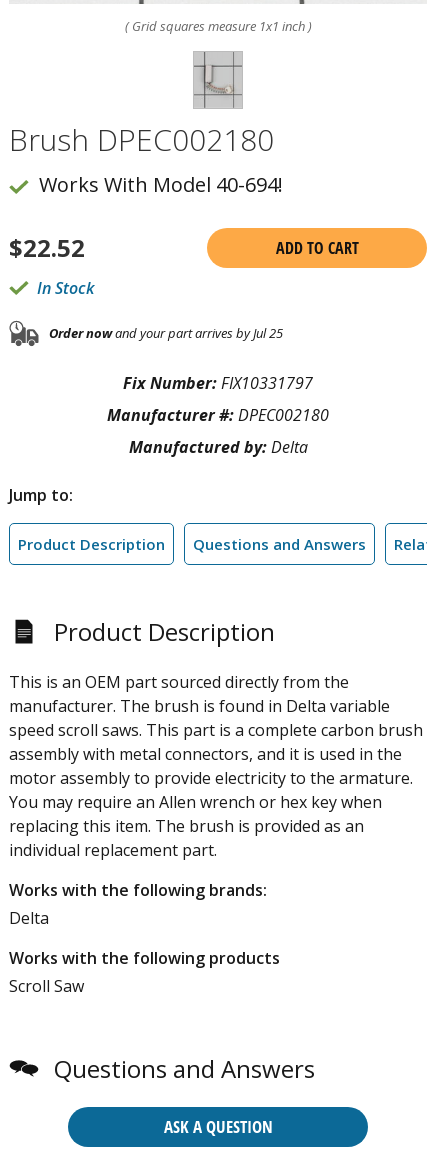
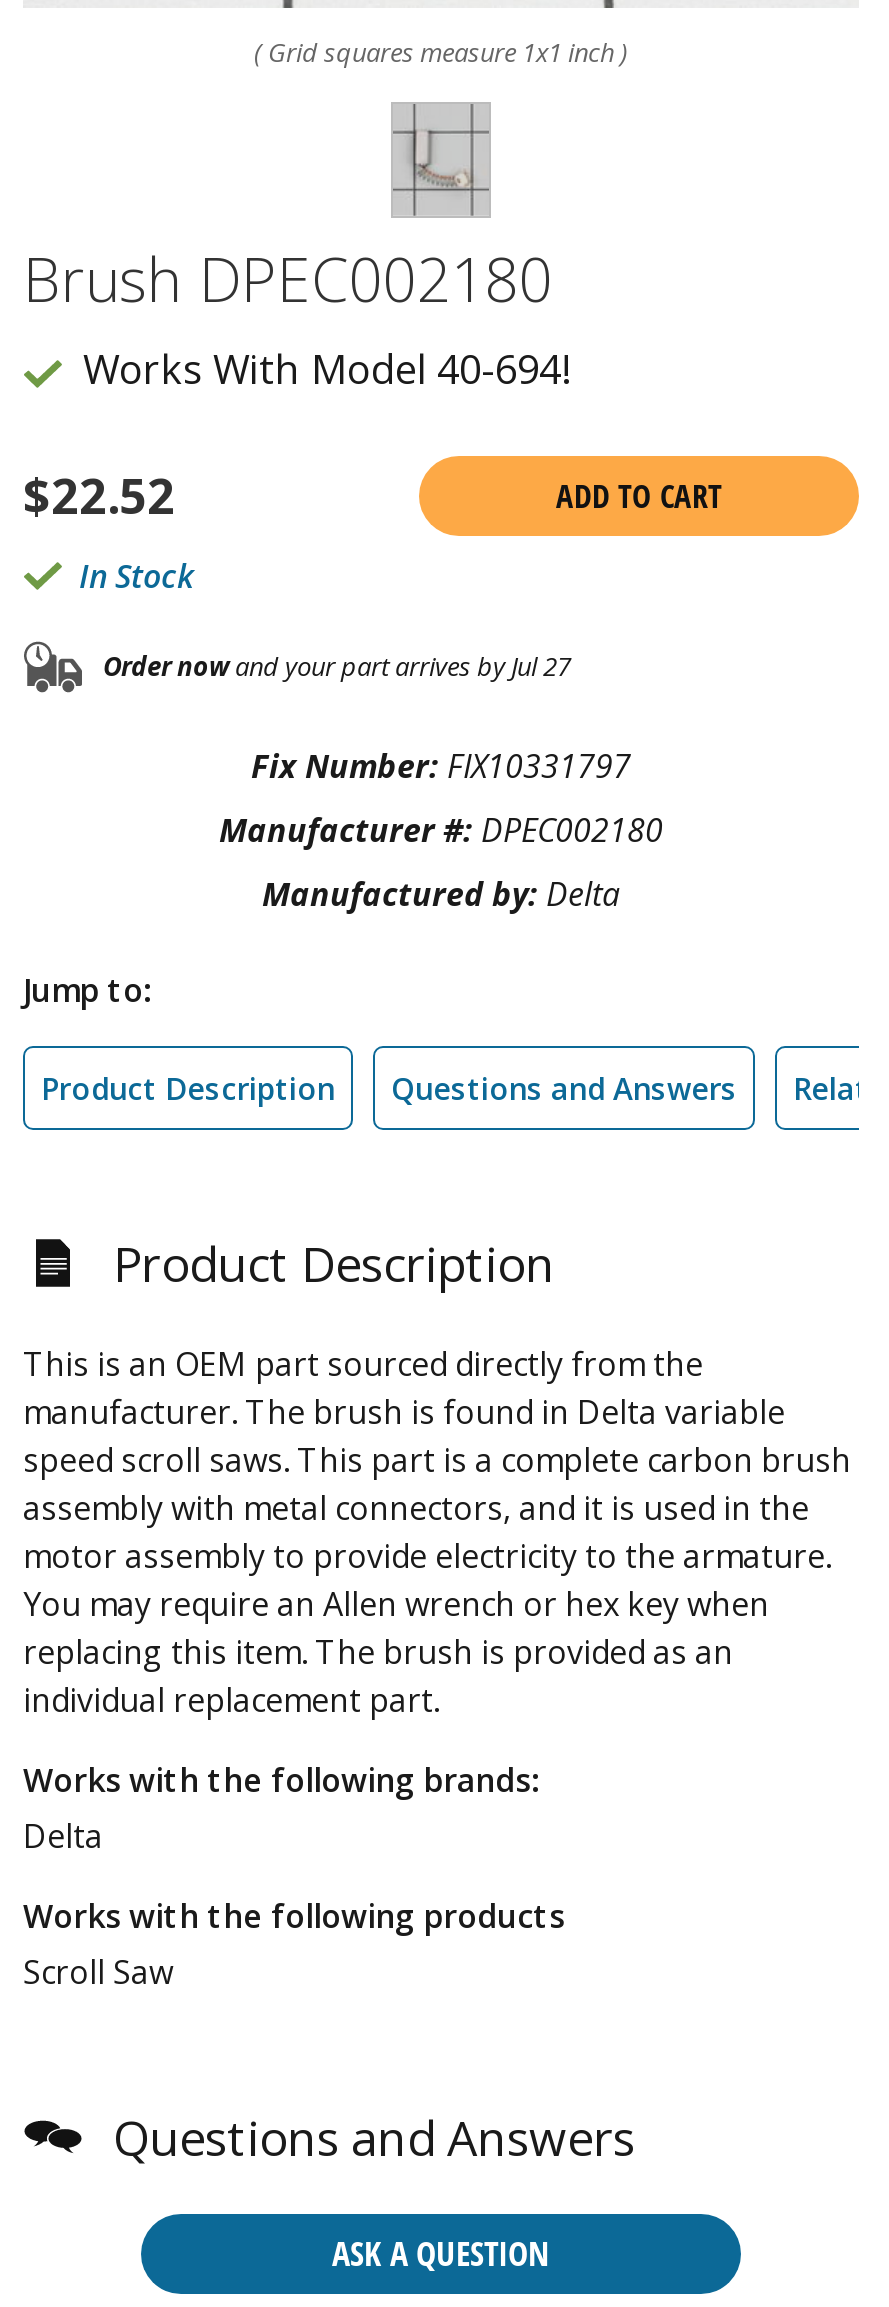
[49,324,283,342] Order nowand your part arrives by Jul 25 -> [103,649,571,685] Order nowand your part arrives by Jul 27

